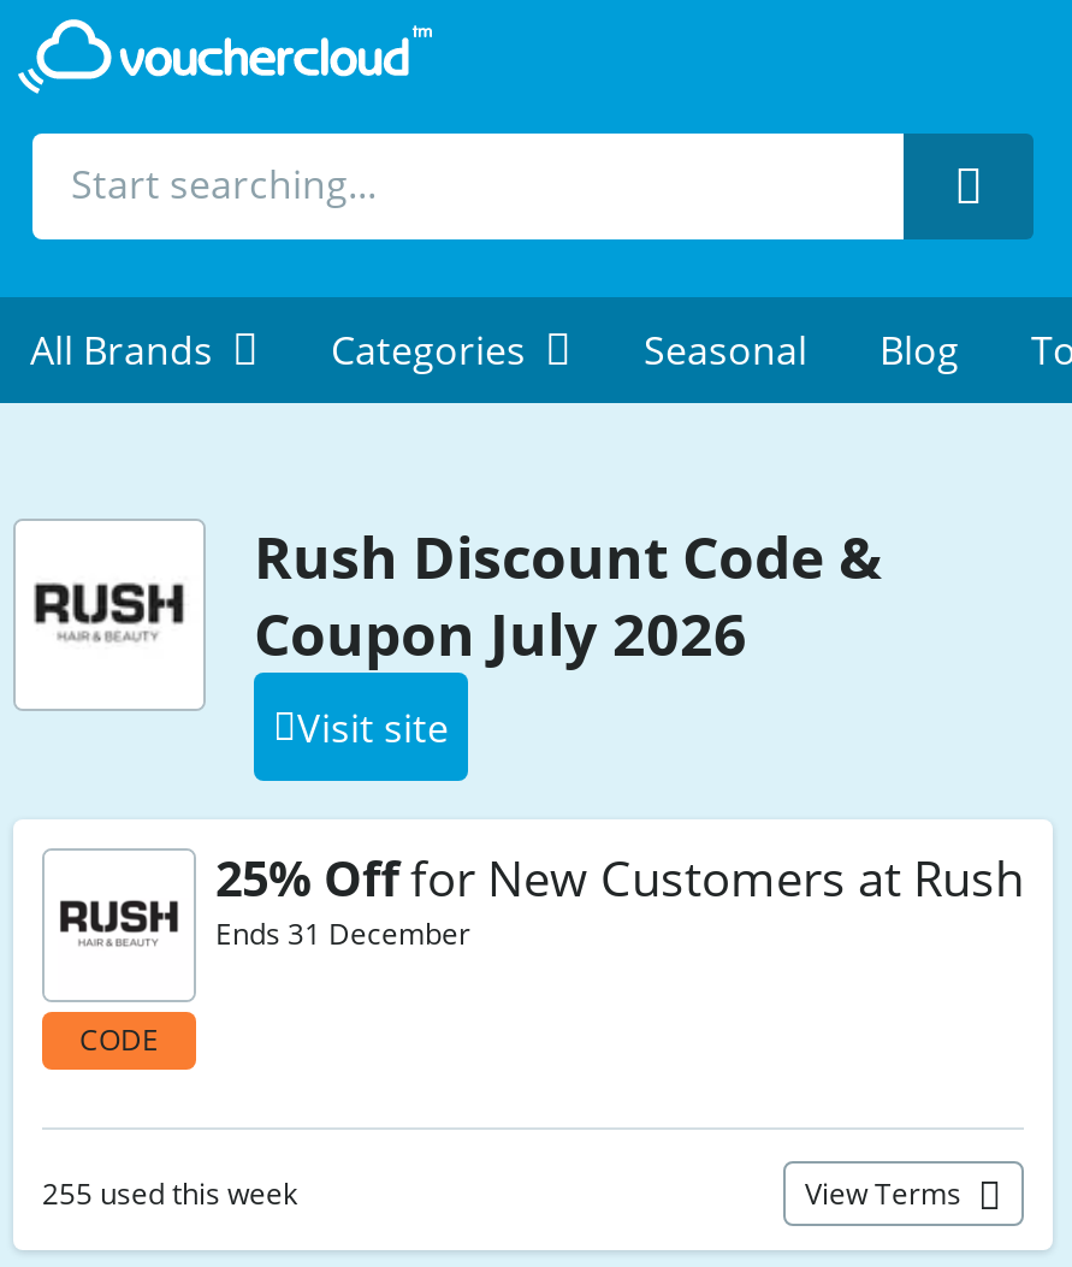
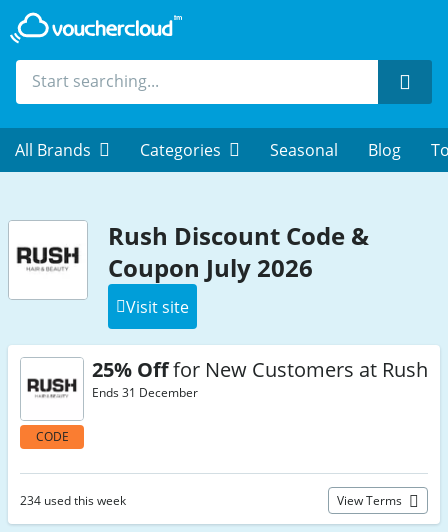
[42,1173,297,1214] 255 used this week -> [20,492,126,509] 234 used this week

